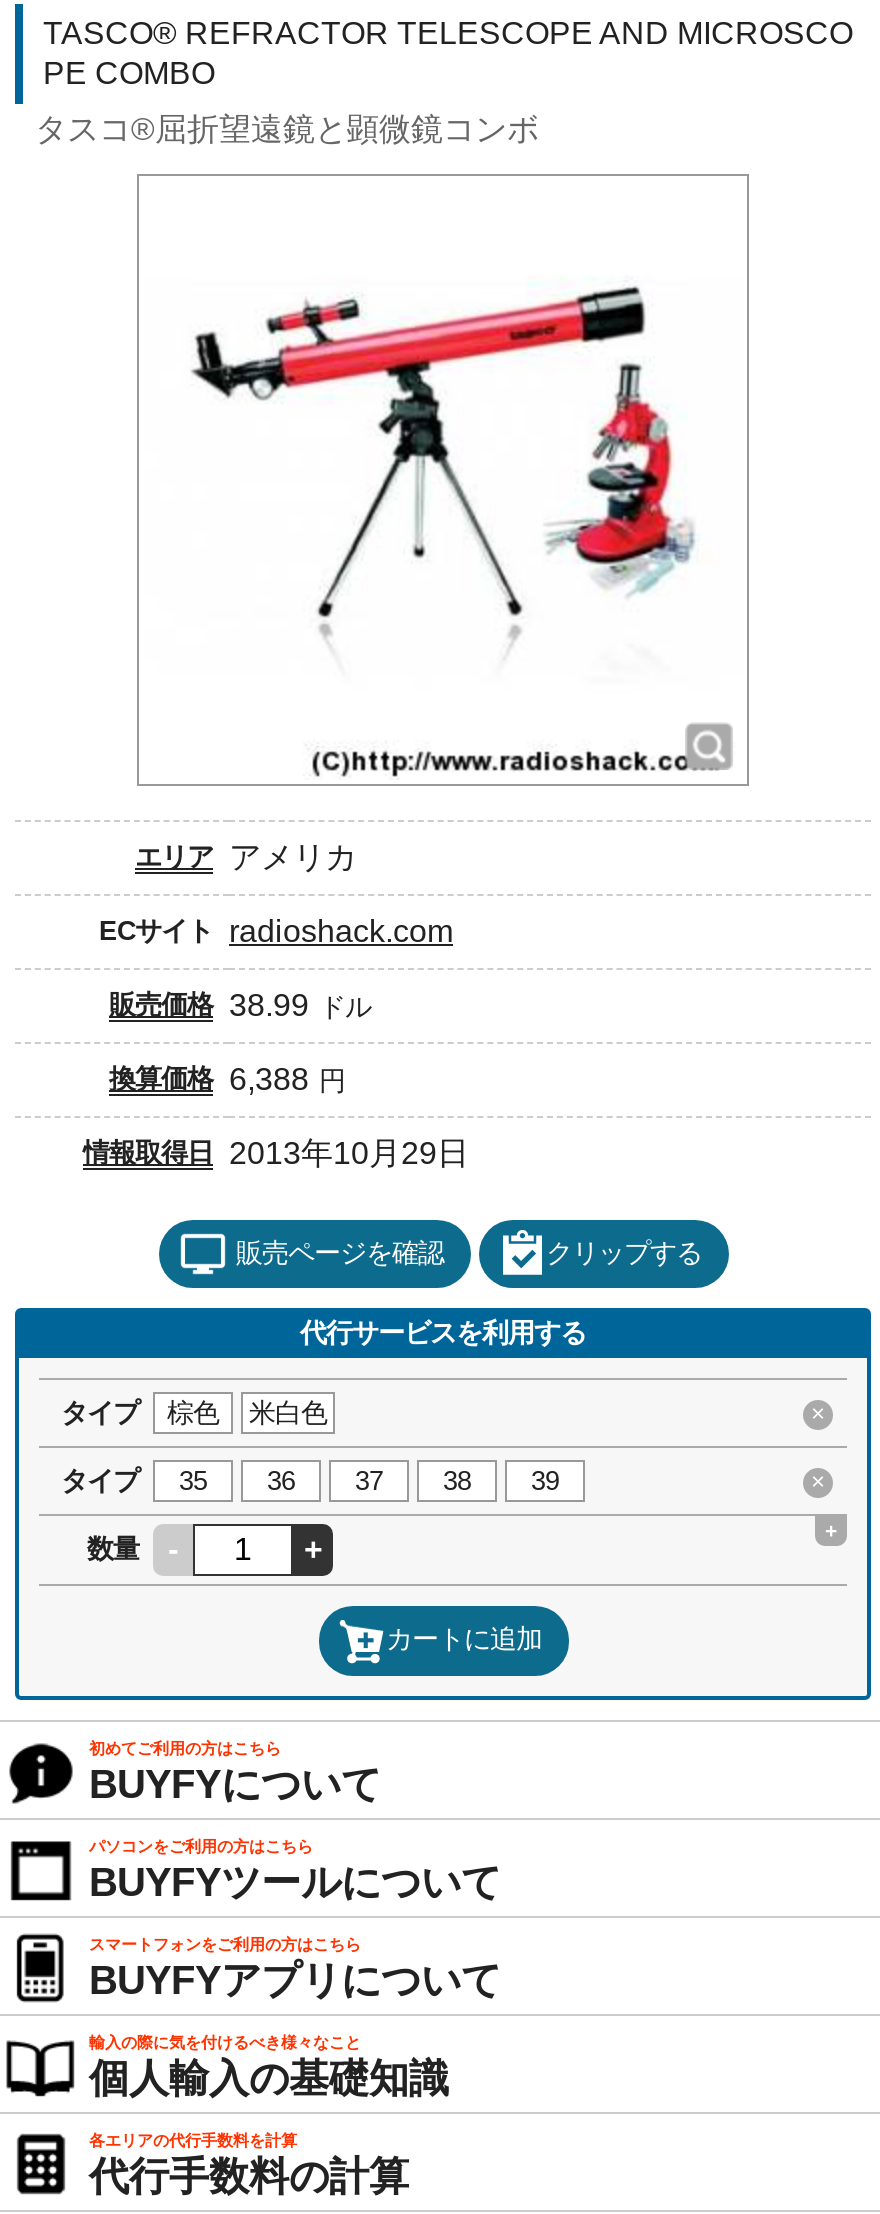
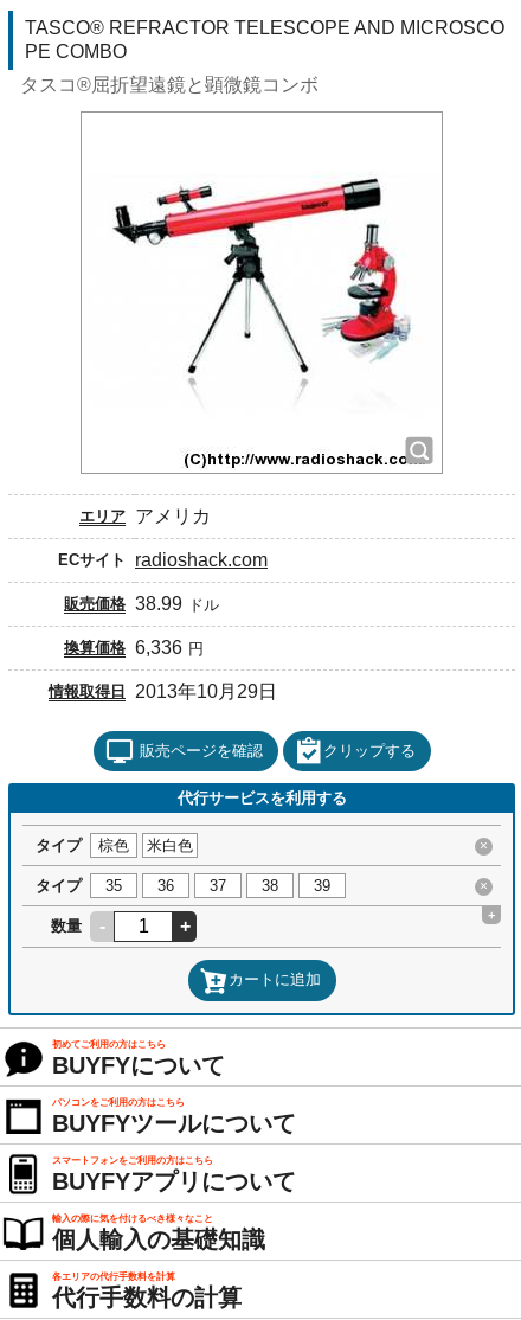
[109,1062,345,1096] 換算価格 6,388 円 -> [64,637,204,658] 換算価格 6,336 円

